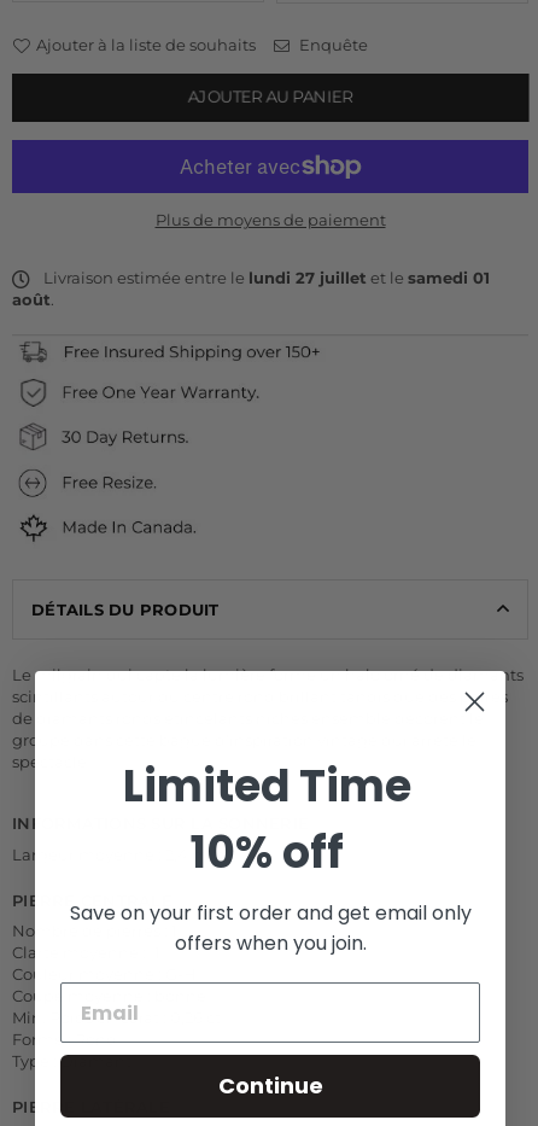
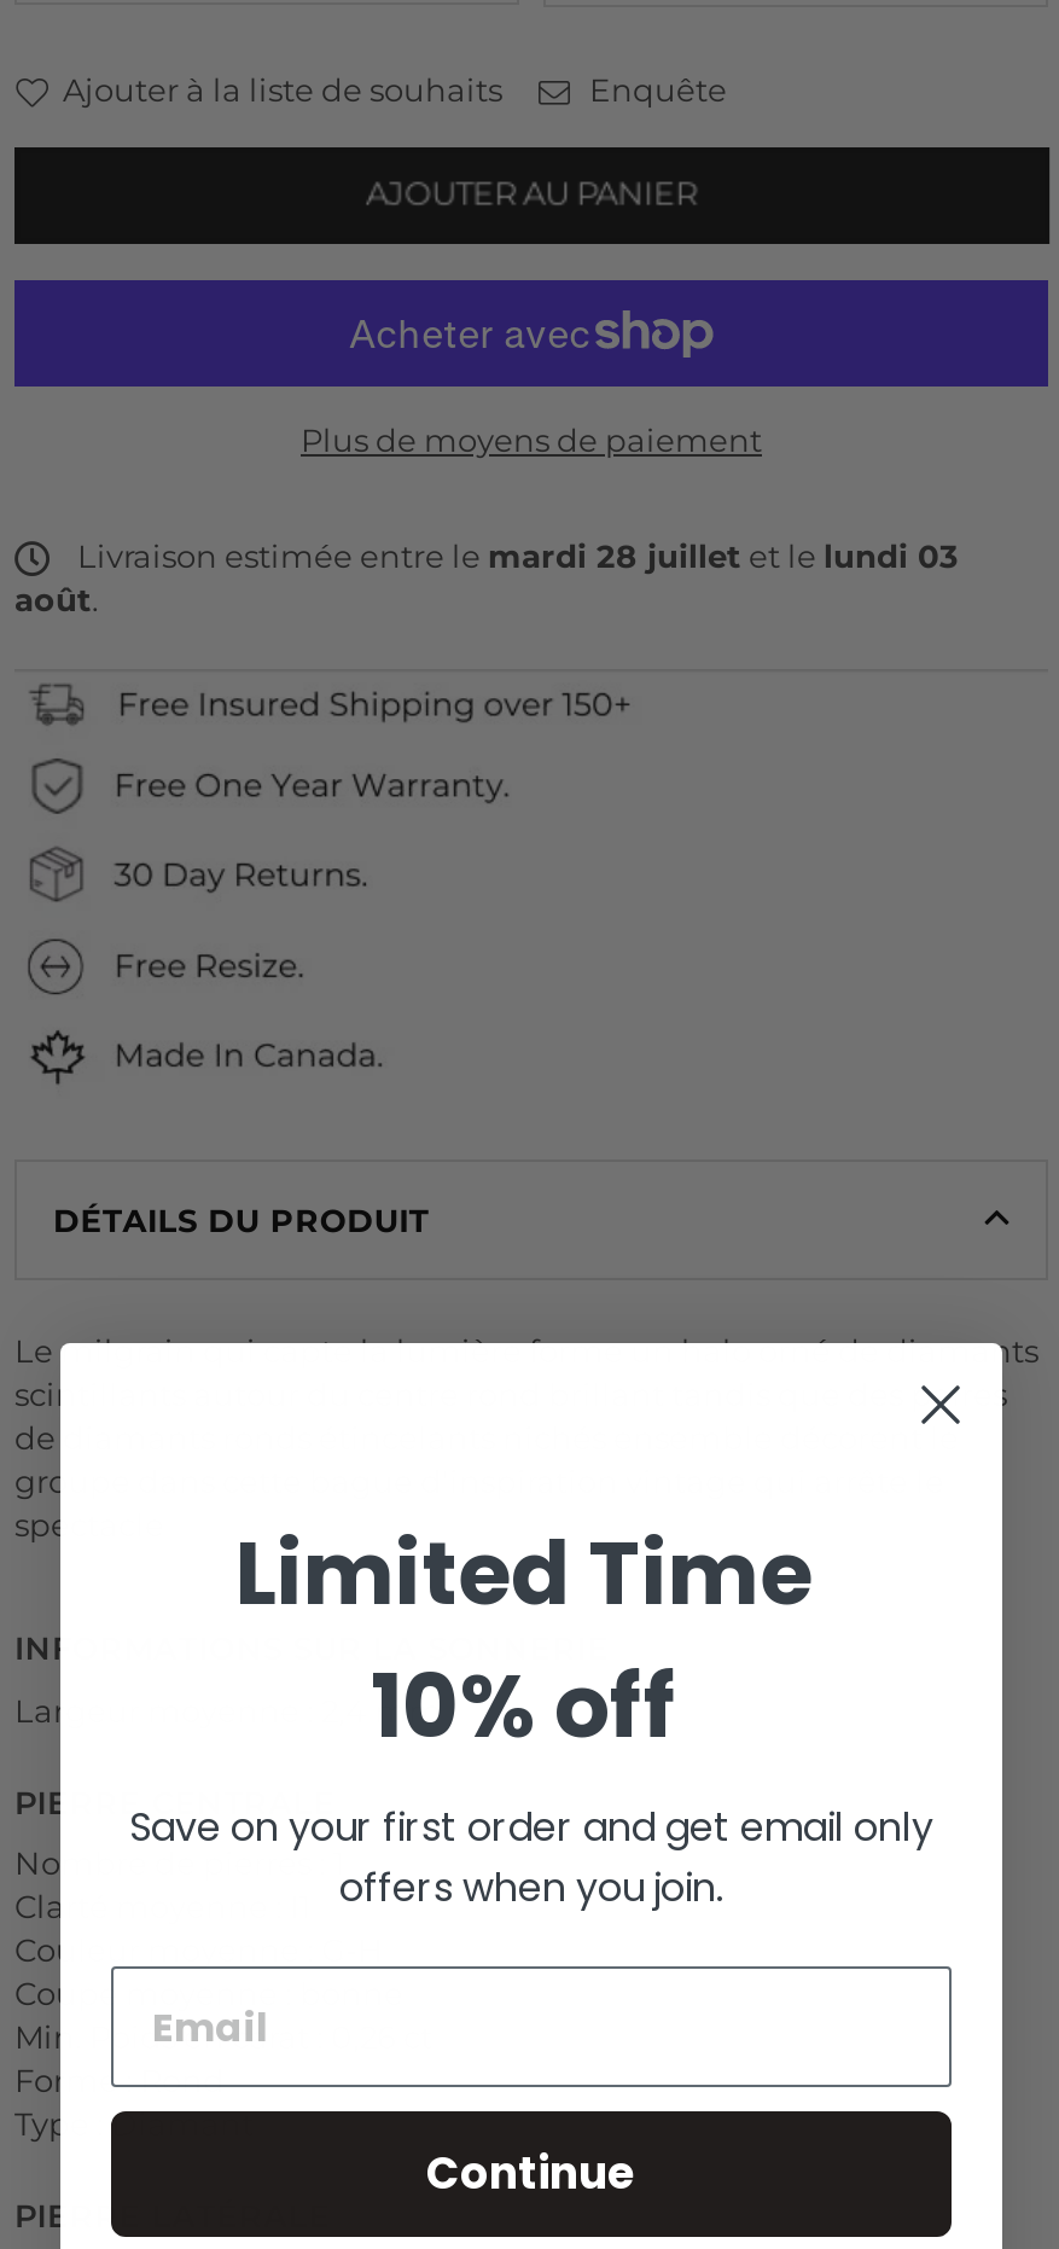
[40,268,490,287] Livraison estimée entre le lundi 27 juillet et le samedi 01 -> [70,536,959,575] Livraison estimée entre le mardi 28 juillet et le lundi 03

